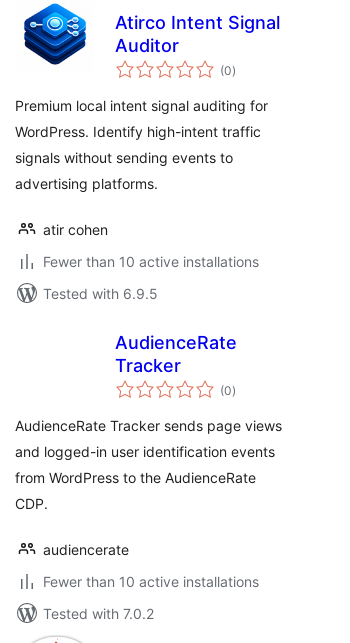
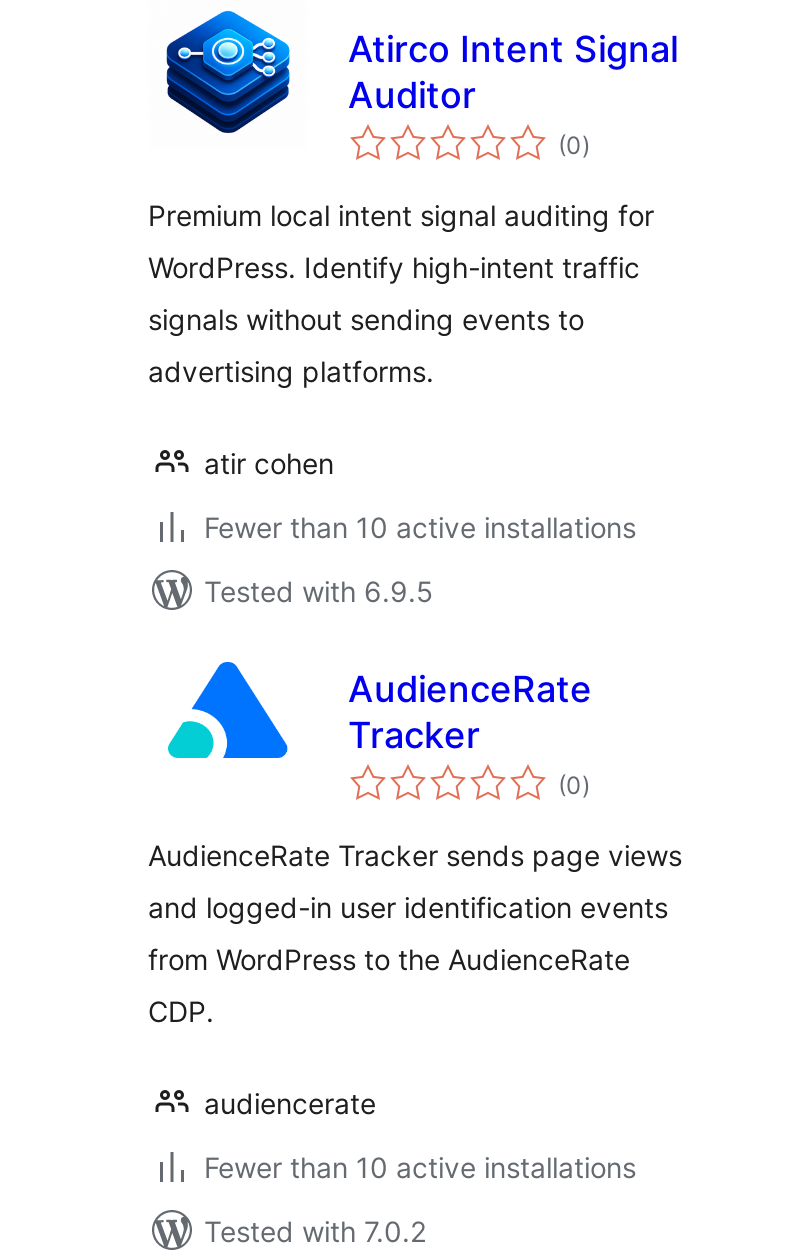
none -> [166,660,290,760] [image]

